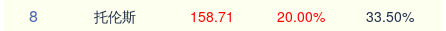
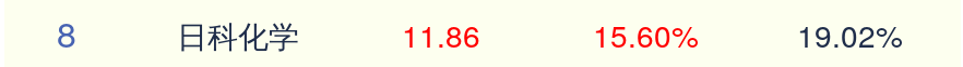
[94,6,413,26] 托伦斯 | 158.71 | 20.00% | 33.50% -> [177,13,902,56] 日科化学 | 11.86 | 15.60% | 19.02%

